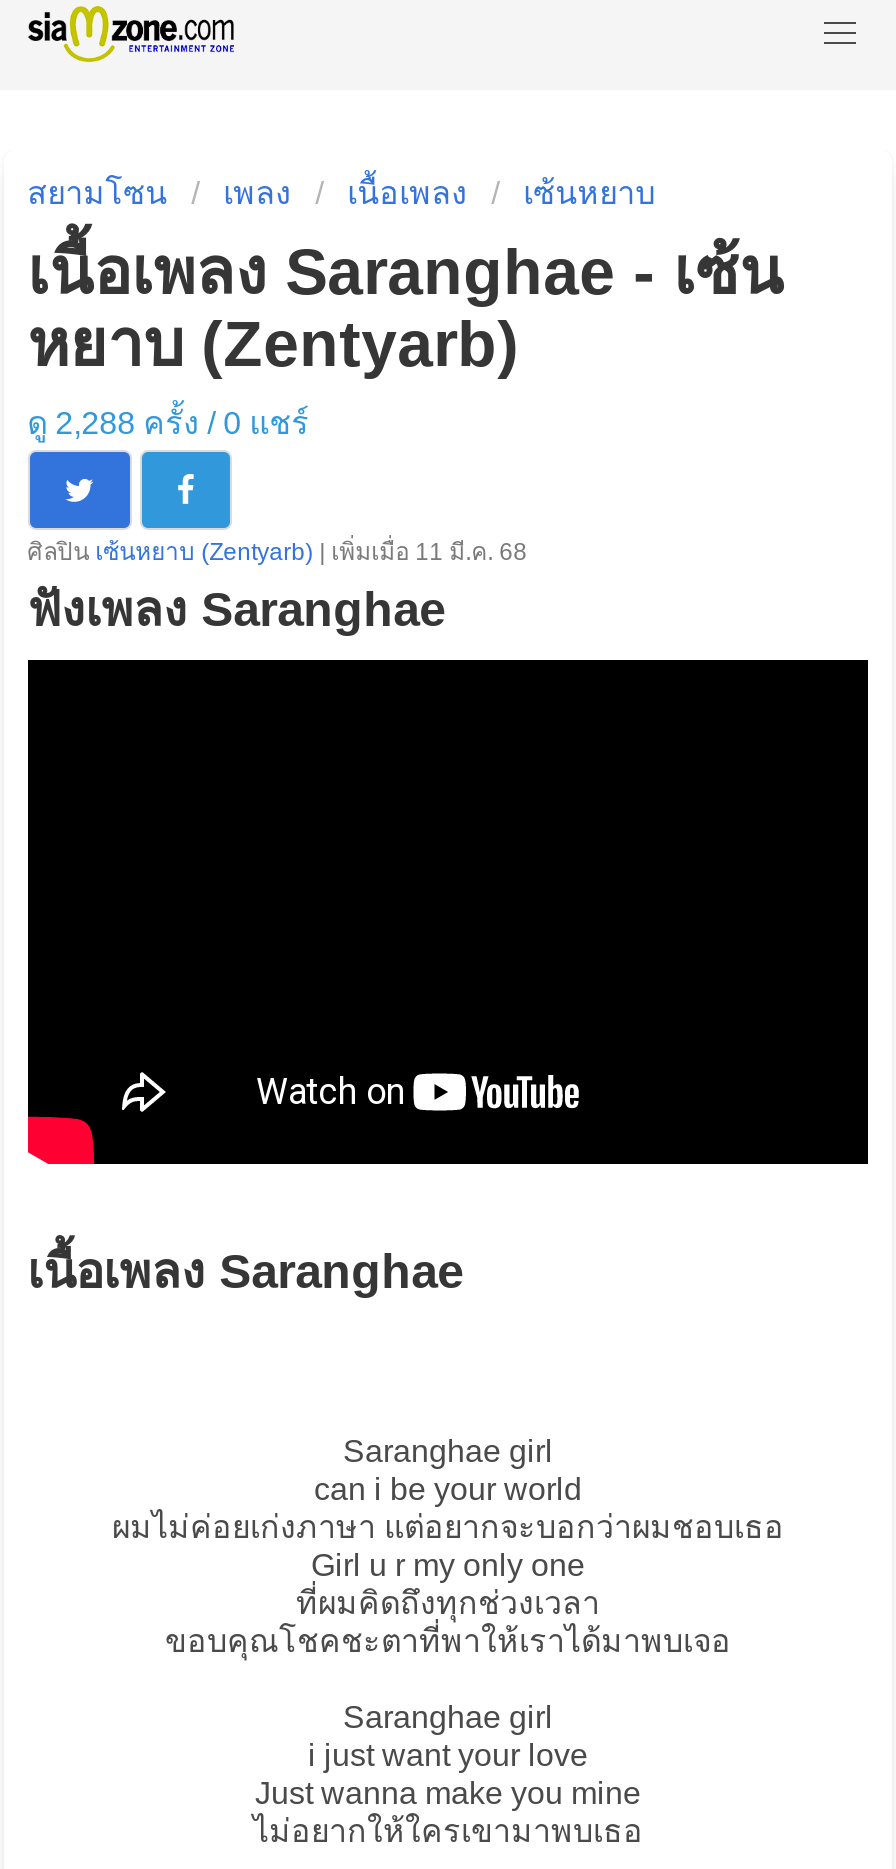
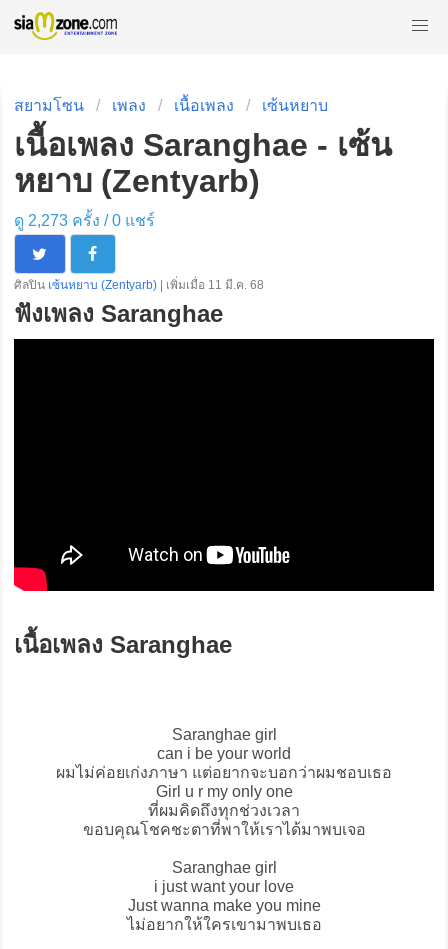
[27,406,309,440] ดู 2,288 ครั้ง / 0แชร์ -> [14,212,155,229] ดู 2,273 ครั้ง / 0แชร์

